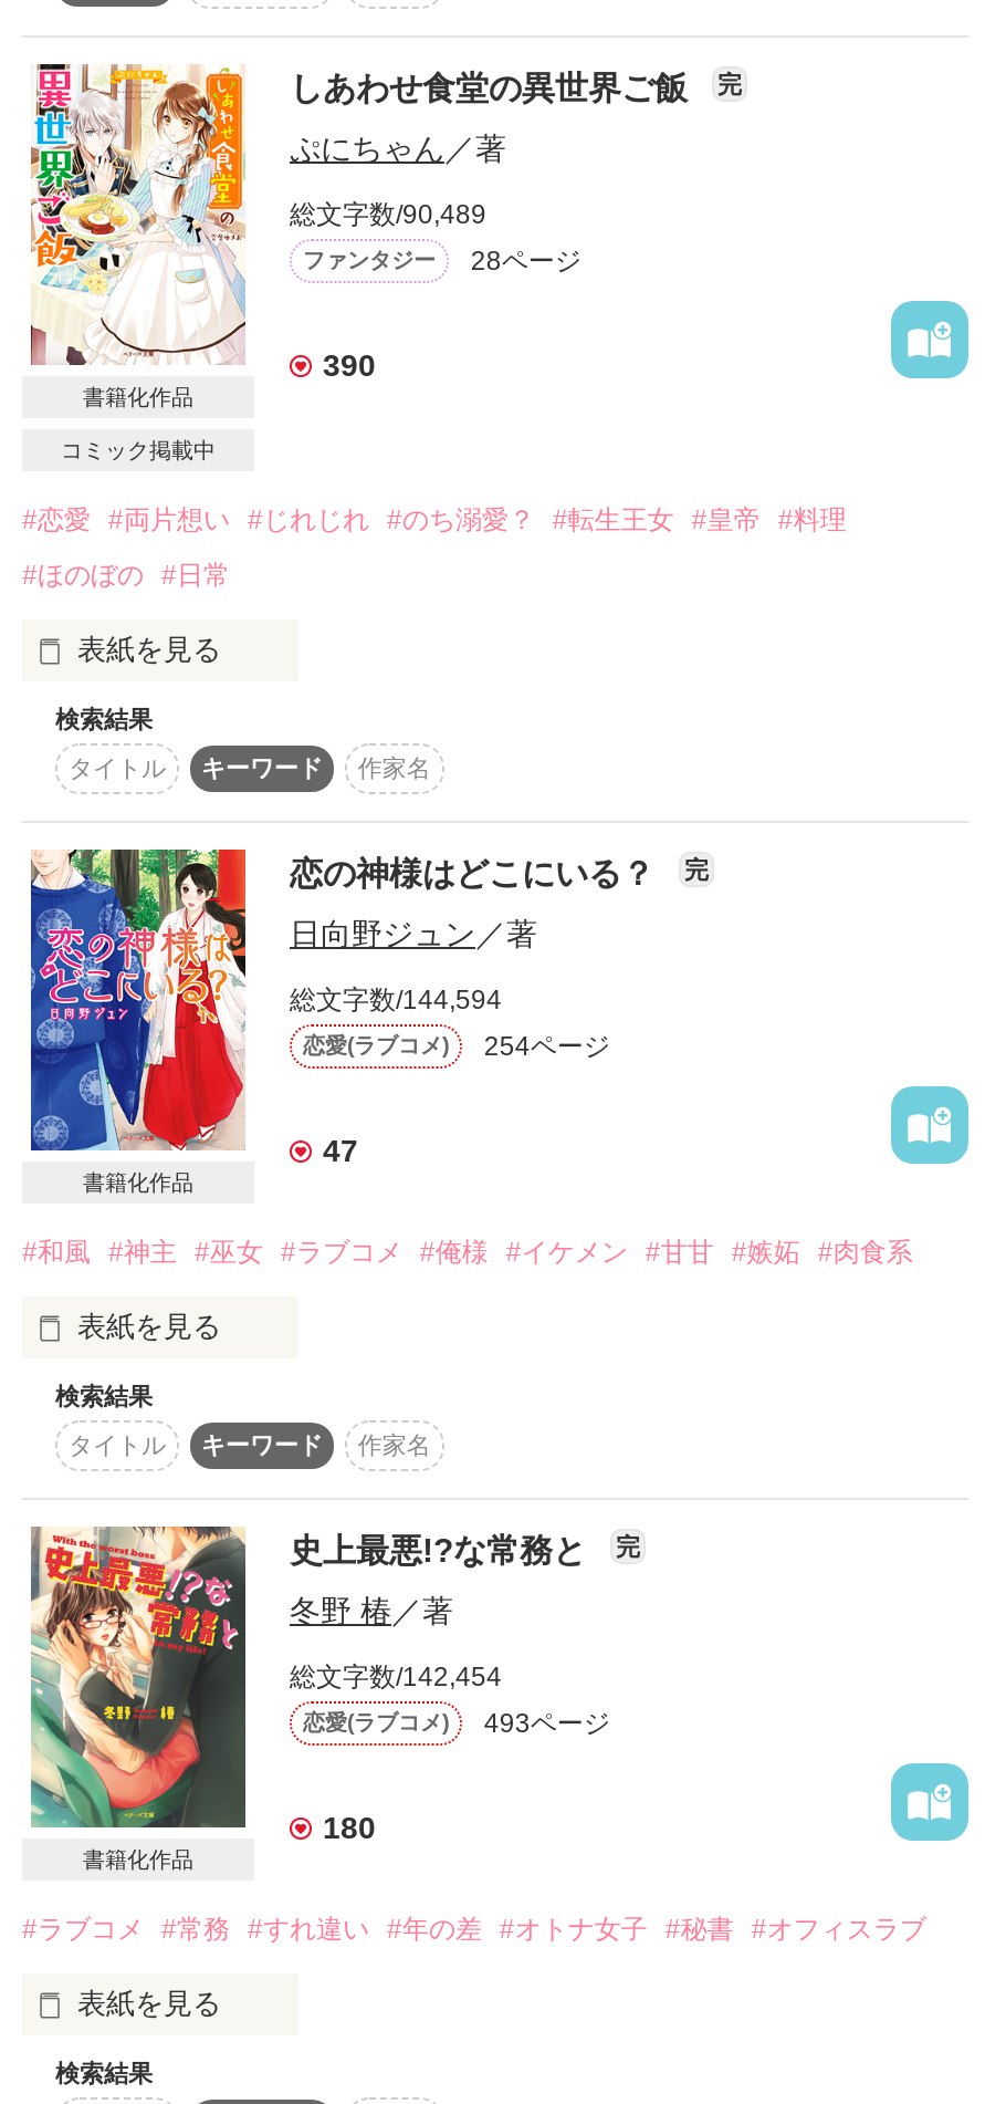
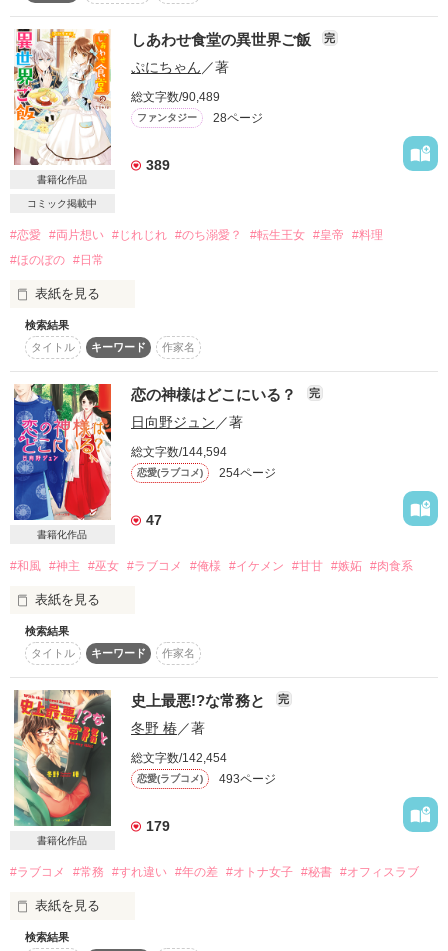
[323,347,376,382] 390 -> [146,157,170,173] 389
[323,1809,376,1844] 180 -> [146,818,170,834] 179

